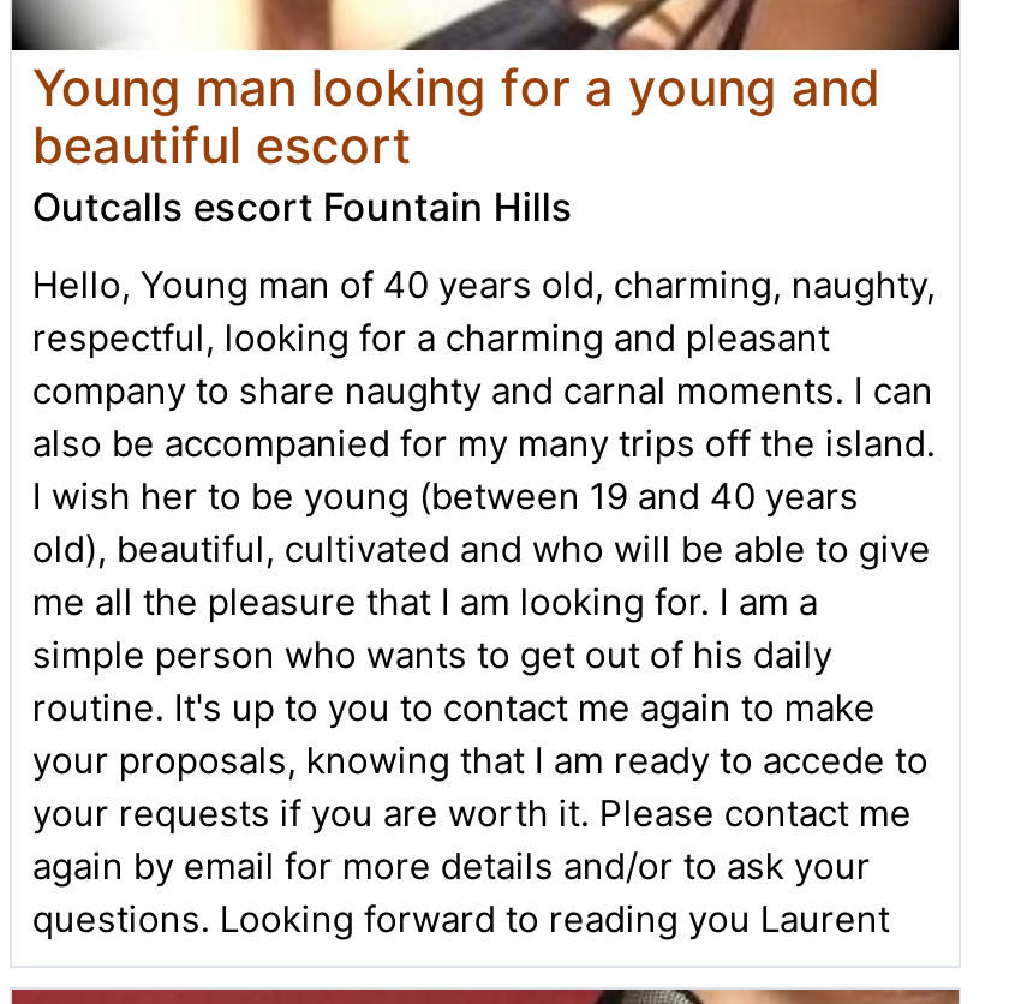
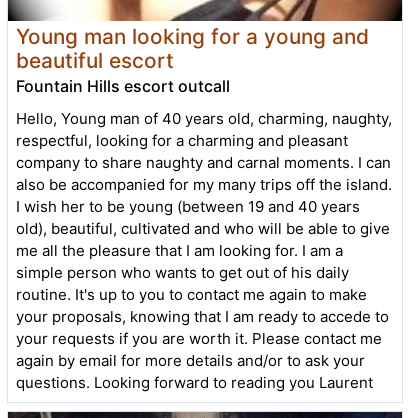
[32,182,573,230] Outcalls escort Fountain Hills -> [16,76,230,96] Fountain Hills escort outcall

